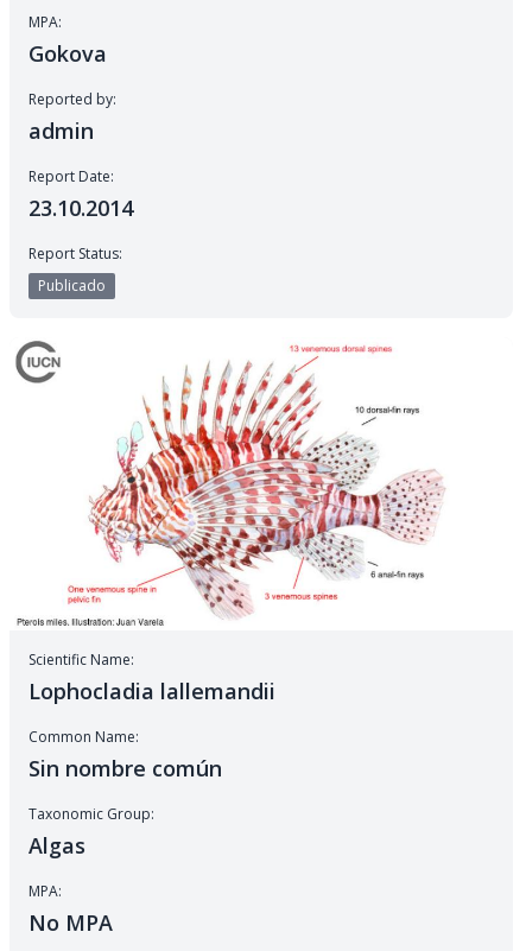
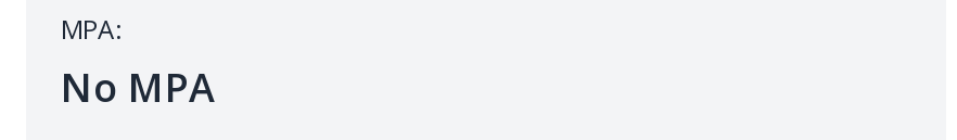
[28,40,133,296] Gokova | Reported by: | admin | Report Date: | 23.10.2014 | Report Status: | Publicado -> none
[14,340,445,901] [image] | Scientific Name: | Lophocladia lallemandii | Common Name: | Sin nombre común | Taxonomic Group: | Algas | MPA: -> none

